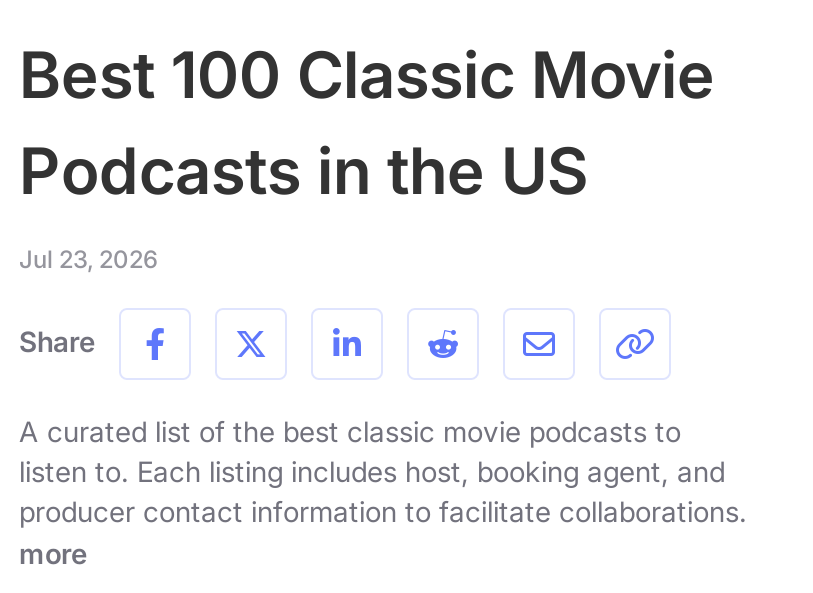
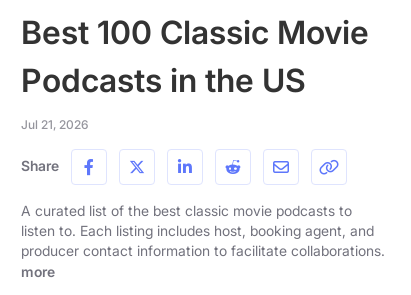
[19,244,157,274] Jul 23, 2026 -> [21,117,88,132] Jul 21, 2026

